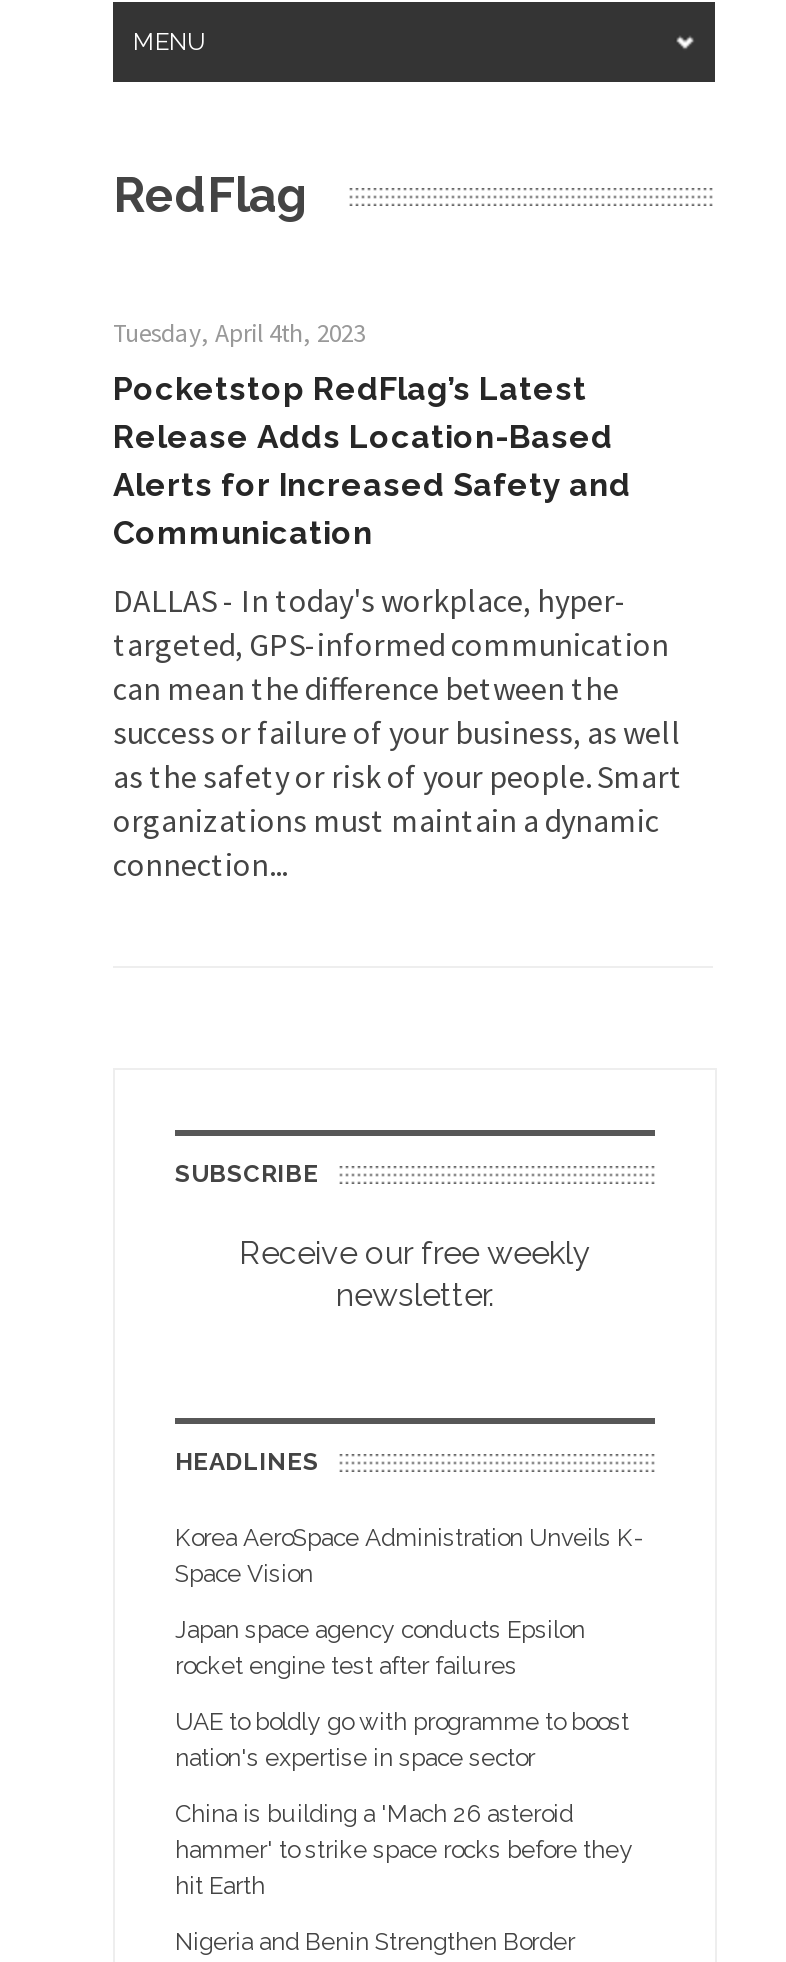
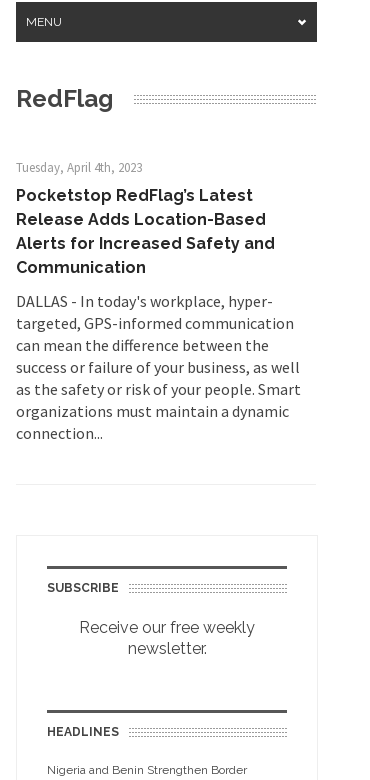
[175,1524,643,1900] Korea AeroSpace Administration Unveils K- | Space Vision | Japan space agency conducts Epsilon | rocket engine test after failures | UAE to boldly go with programme to boost | nation's expertise in space sector | China is building a 'Mach 26 asteroid | hammer' to strike space rocks before they | hit Earth -> none

